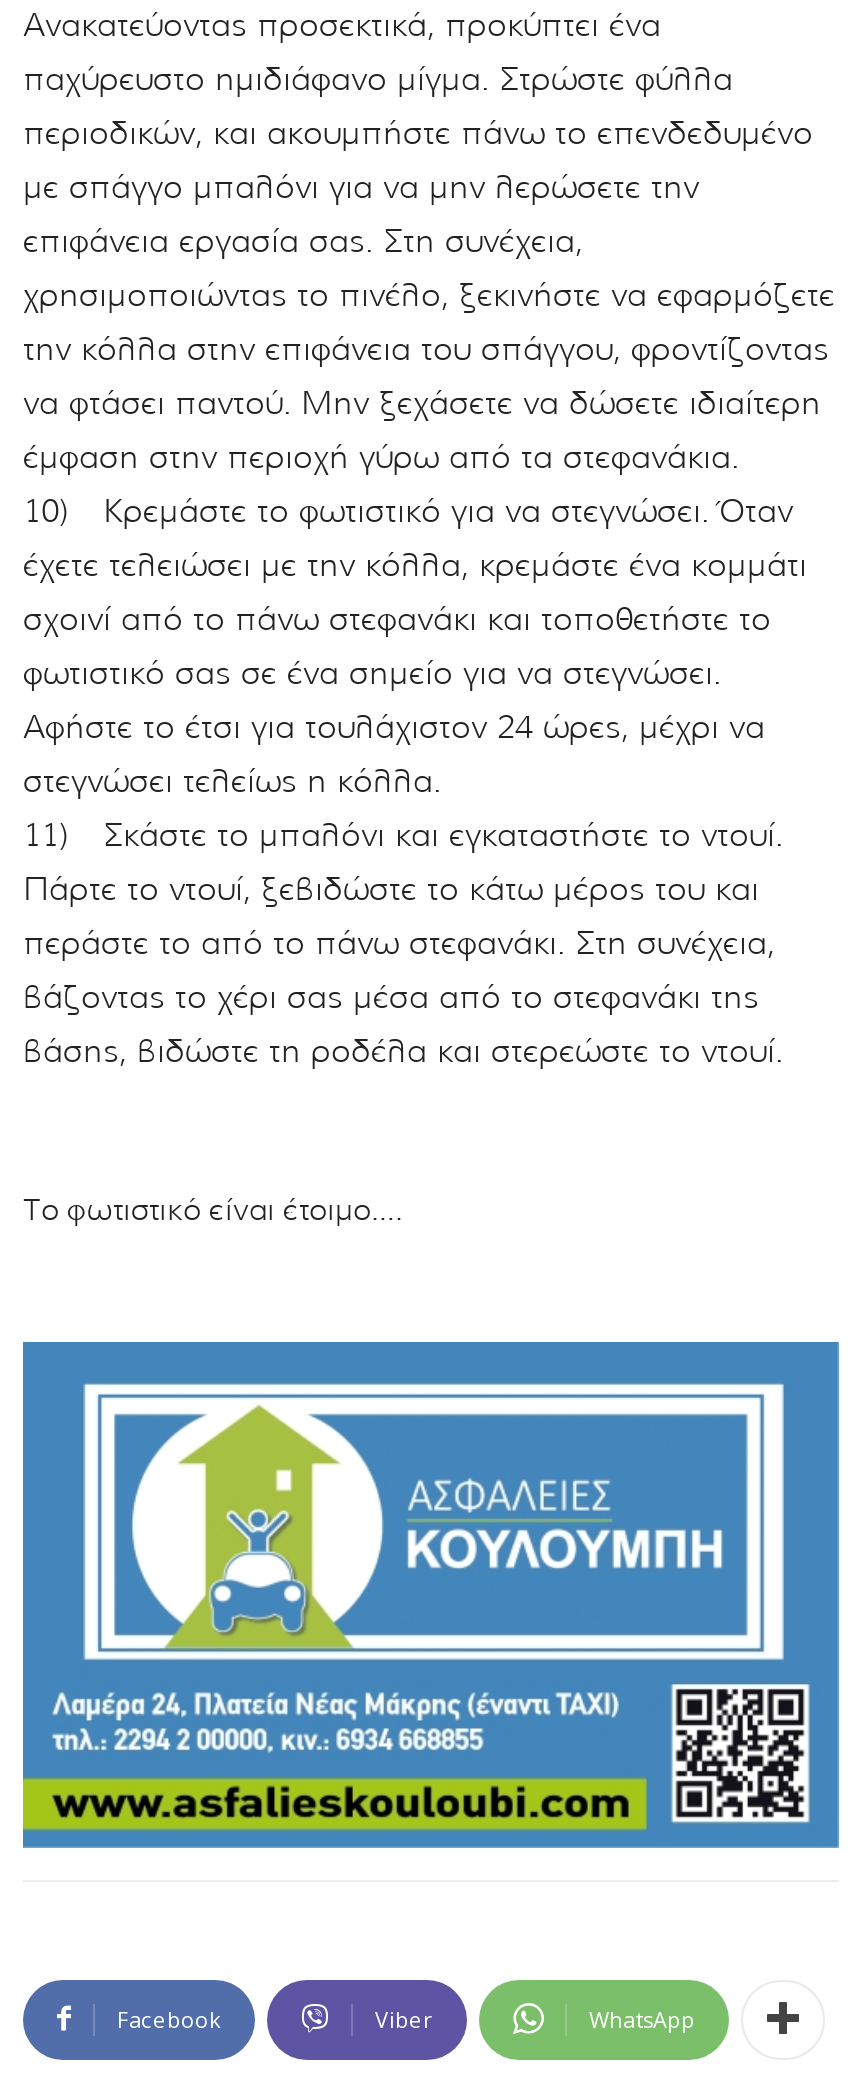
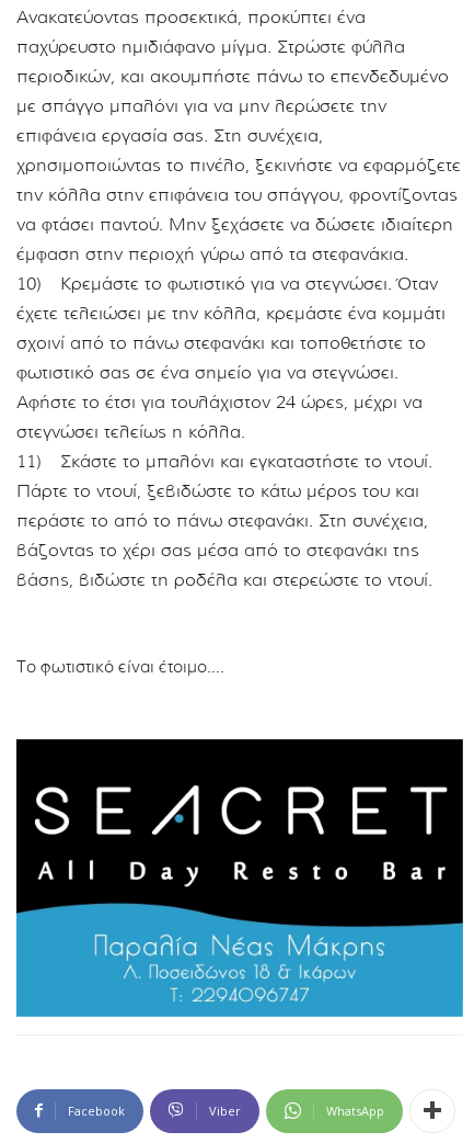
[21,1340,841,1834] [image] -> [15,738,464,1008] [image]

